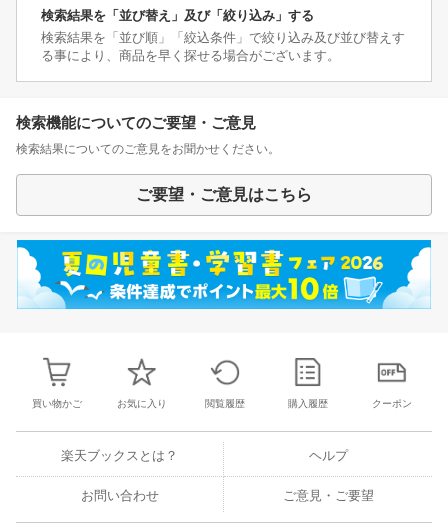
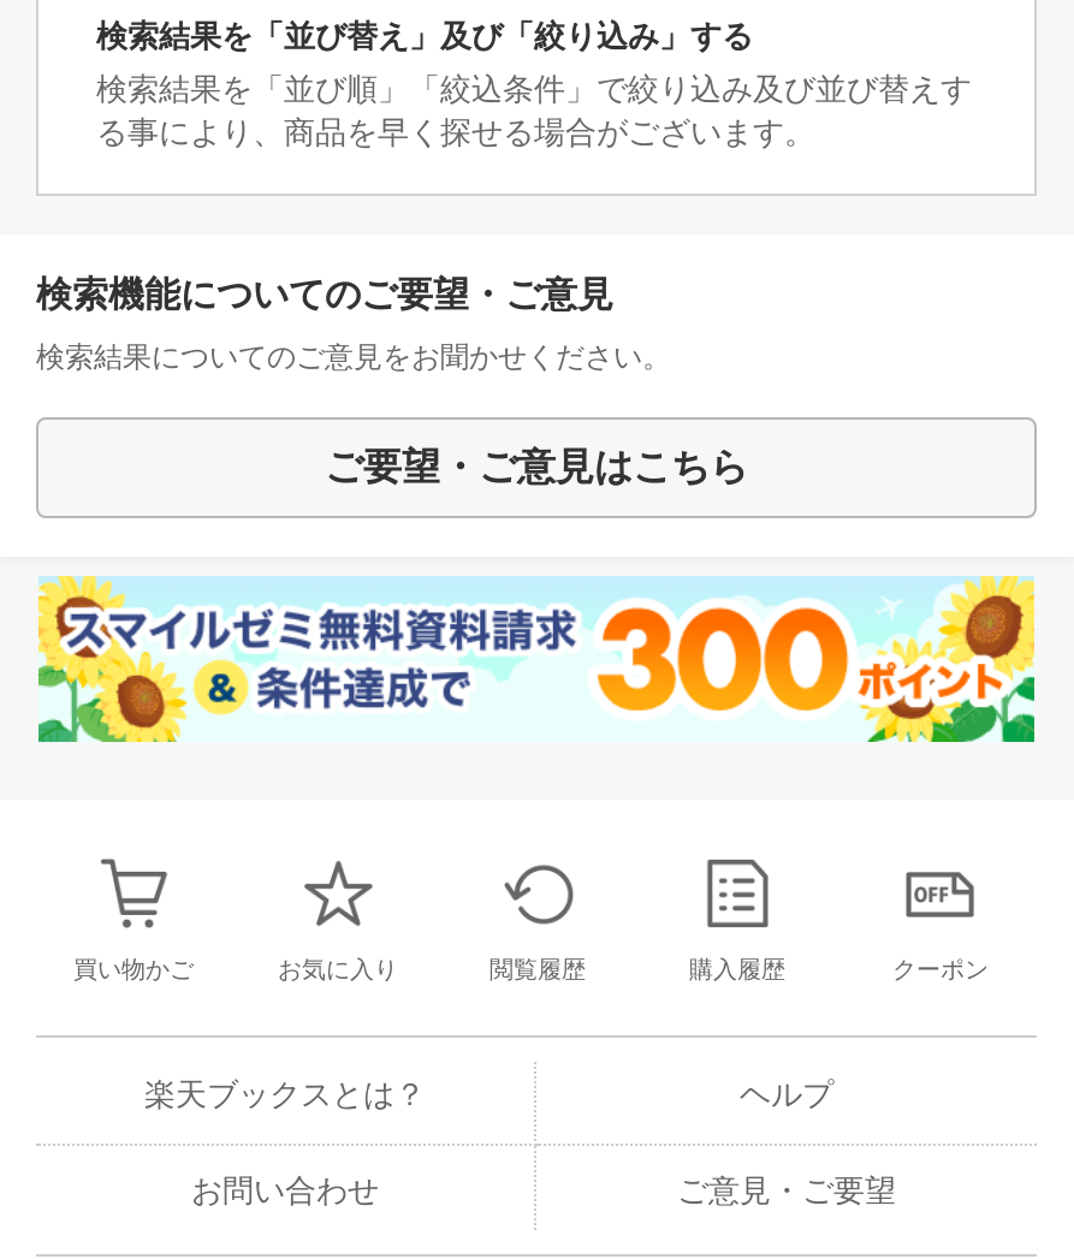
[16,239,432,310] [image] -> [36,574,1037,744] [image]

